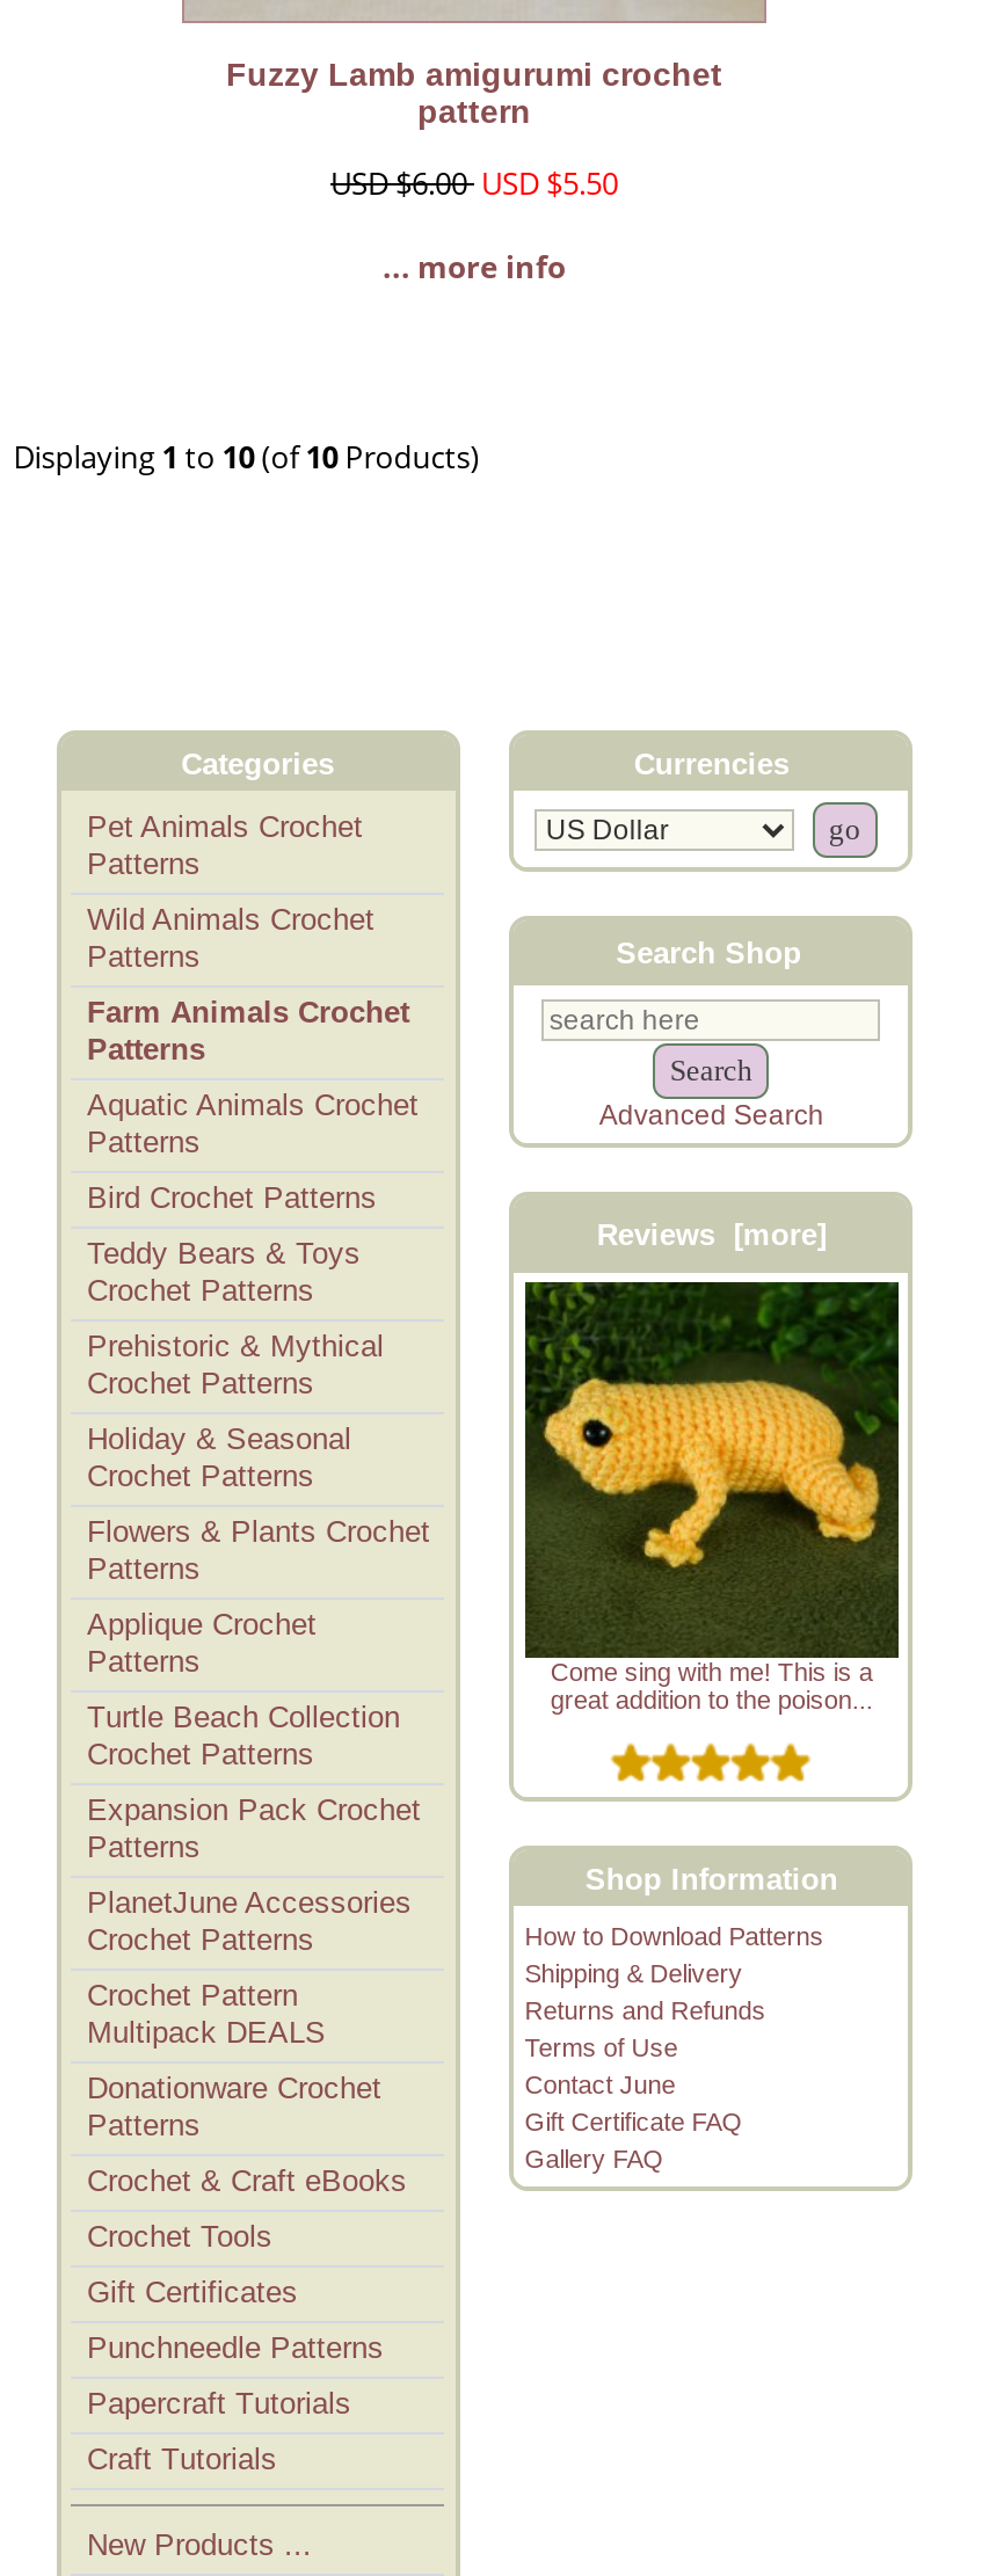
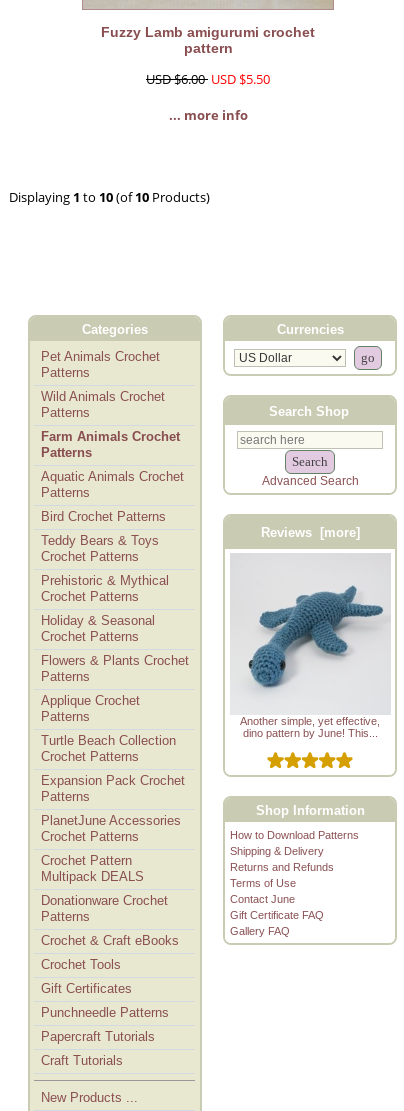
[523,1280,901,1713] [image] | Come sing with me! This is a | great addition to the poison... -> [230,553,391,739] [image] | Another simple, yet effective, | dino pattern by June! This...

